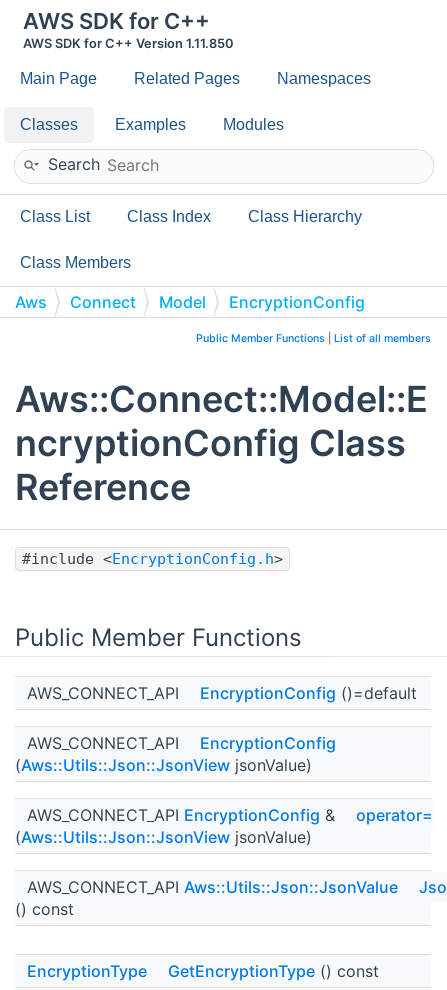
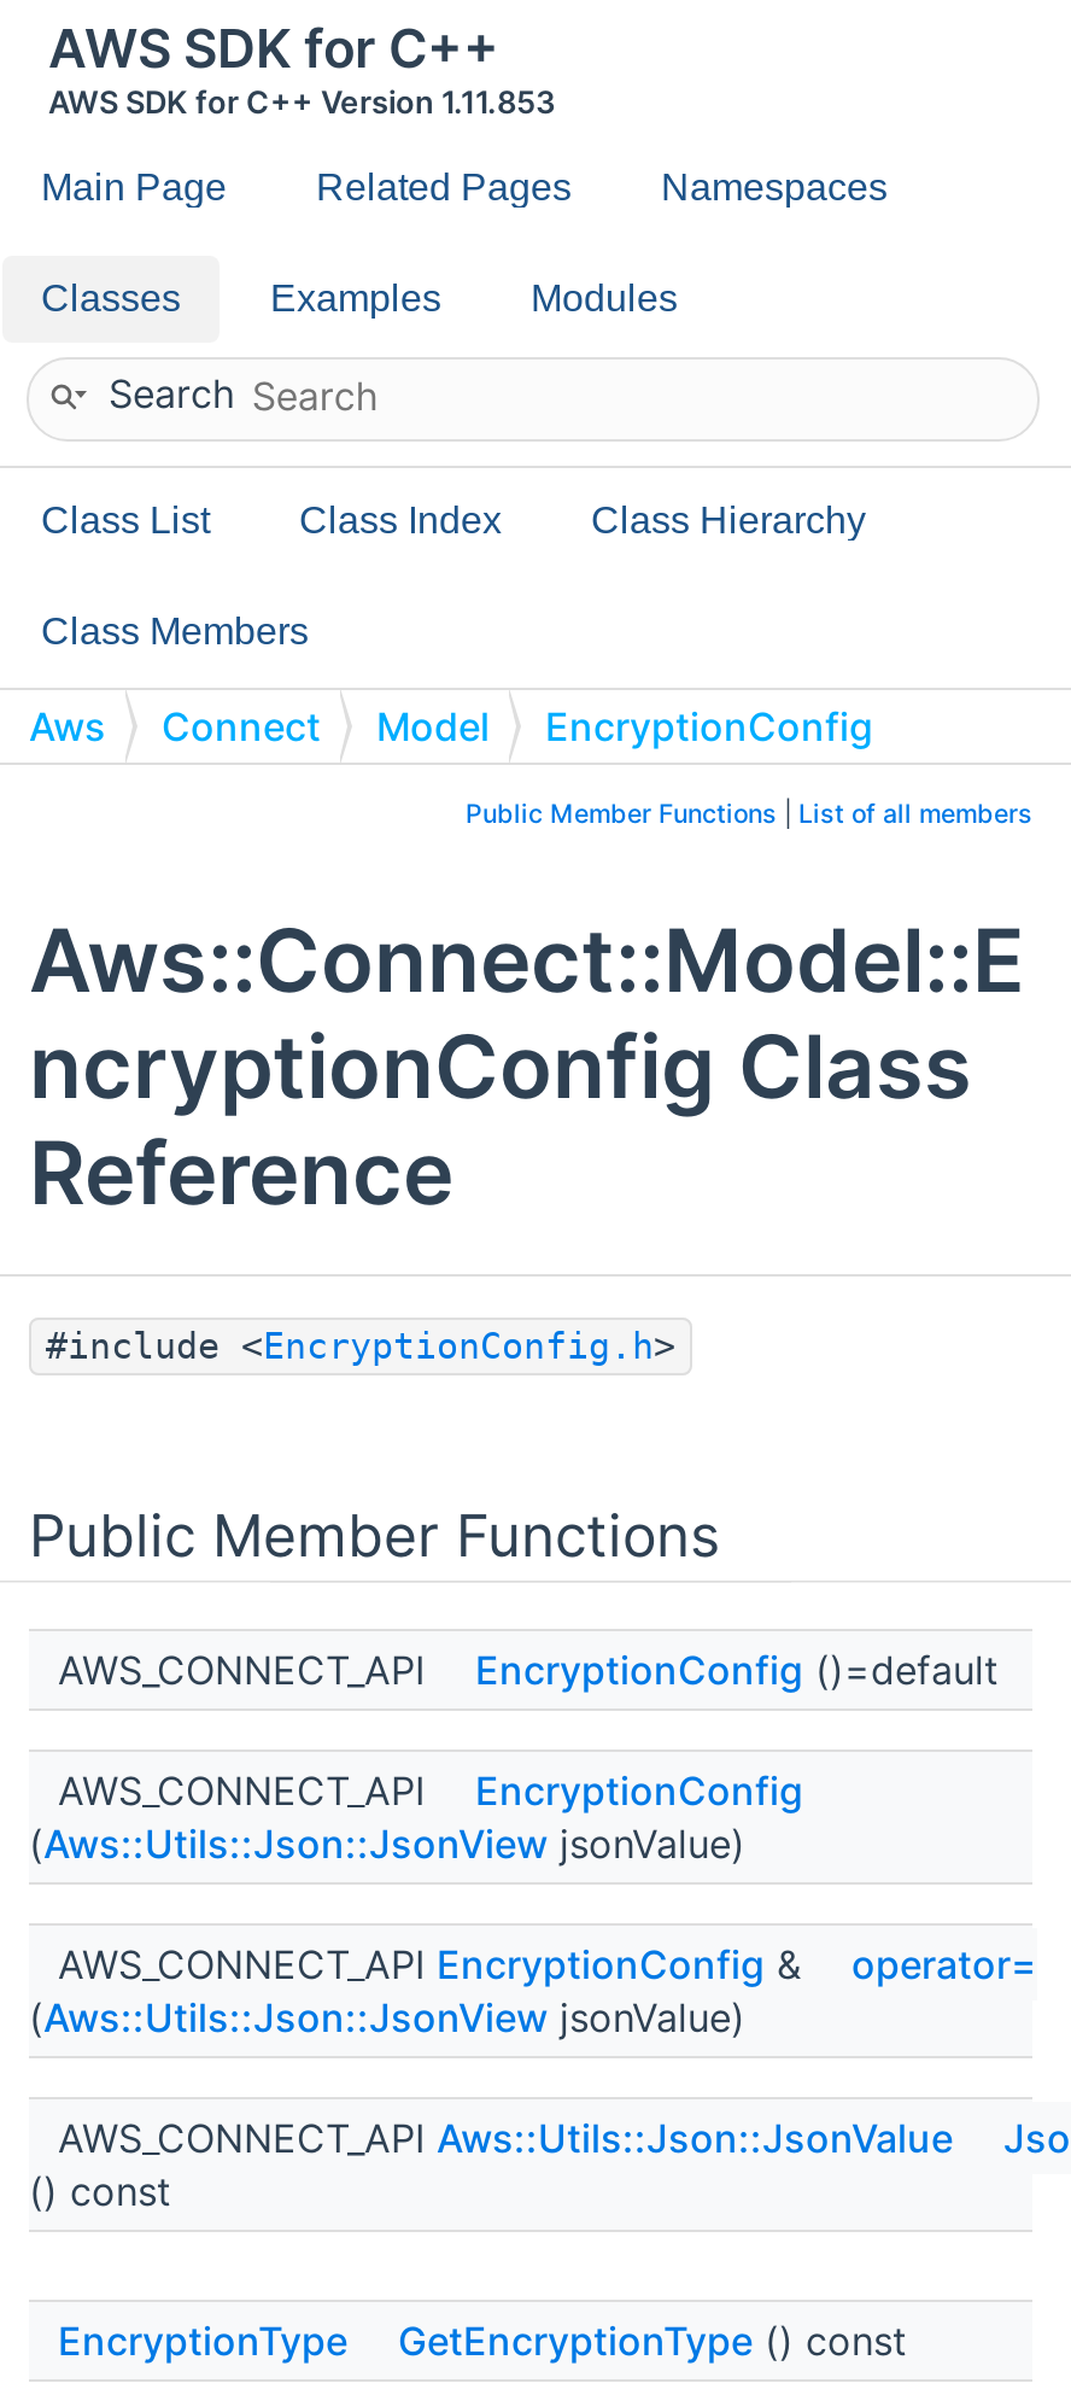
[23,36,234,51] AWS SDK for C++ Version 1.11.850 -> [48,84,555,121] AWS SDK for C++ Version 1.11.853

